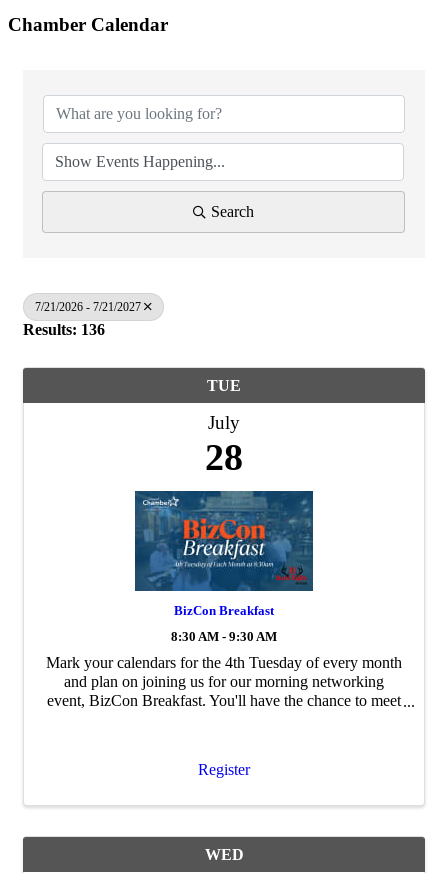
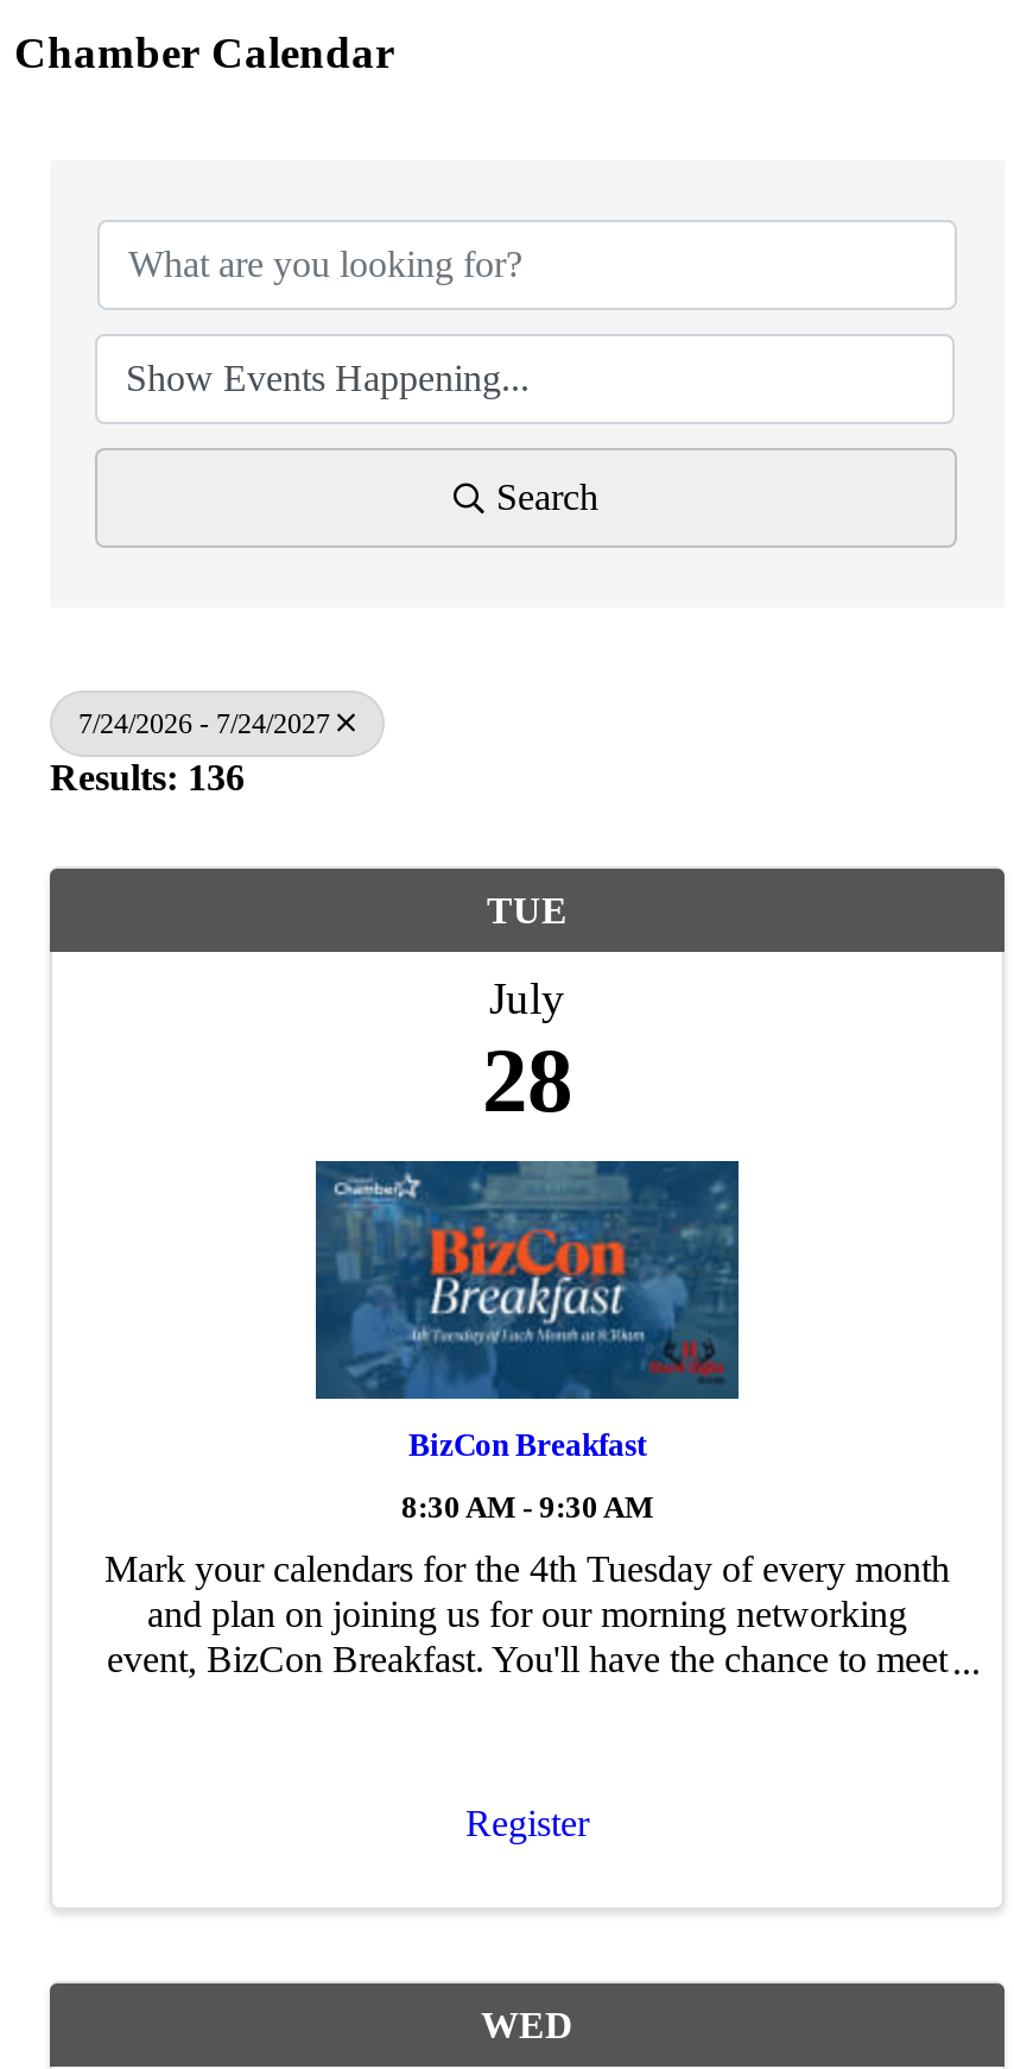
[35,300,141,314] 7/21/2026 - 7/21/2027 -> [78,708,330,741] 7/24/2026 - 7/24/2027

